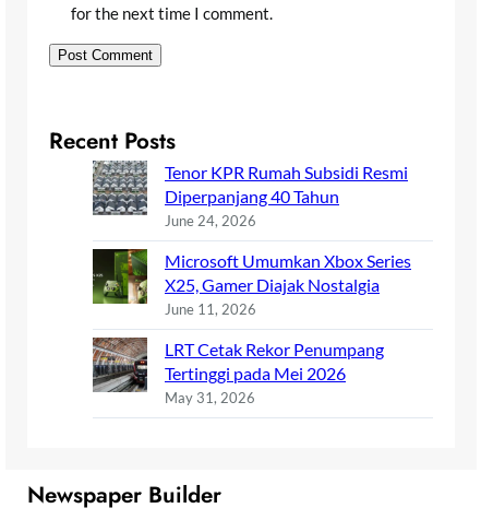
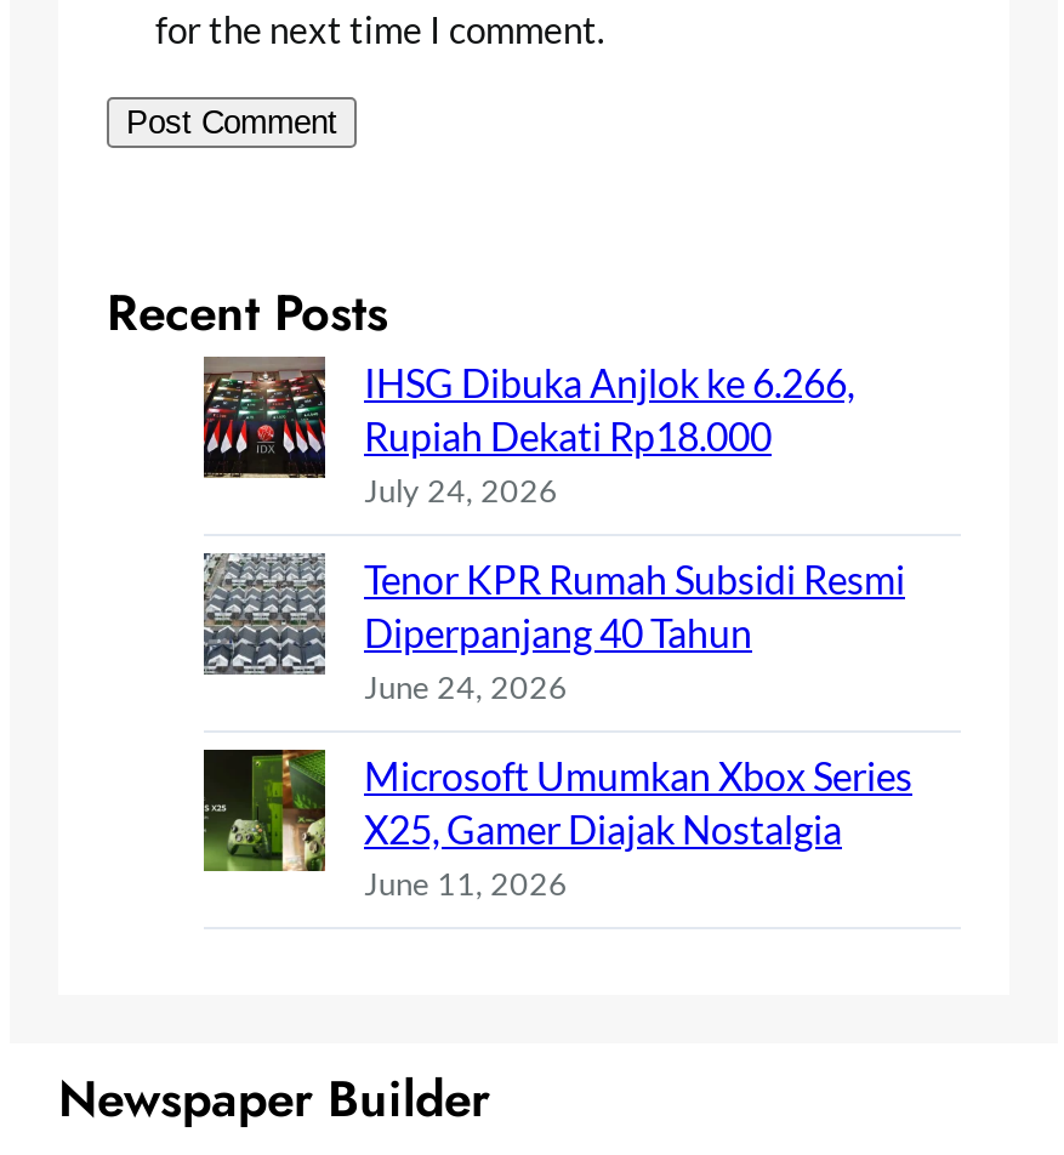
moved [91,158,411,318] -> [199,548,912,903]: [image] | Tenor KPR Rumah Subsidi Resmi | Diperpanjang 40 Tahun | June 24, 2026 | Microsoft Umumkan Xbox Series | X25, Gamer Diajak Nostalgia | June 11, 2026
none -> [201,357,854,510] [image] | IHSG Dibuka Anjlok ke 6.266, | Rupiah Dekati Rp18.000 | July 24, 2026
[92,336,384,406] [image] | LRT Cetak Rekor Penumpang | Tertinggi pada Mei 2026 | May 31, 2026 -> none

